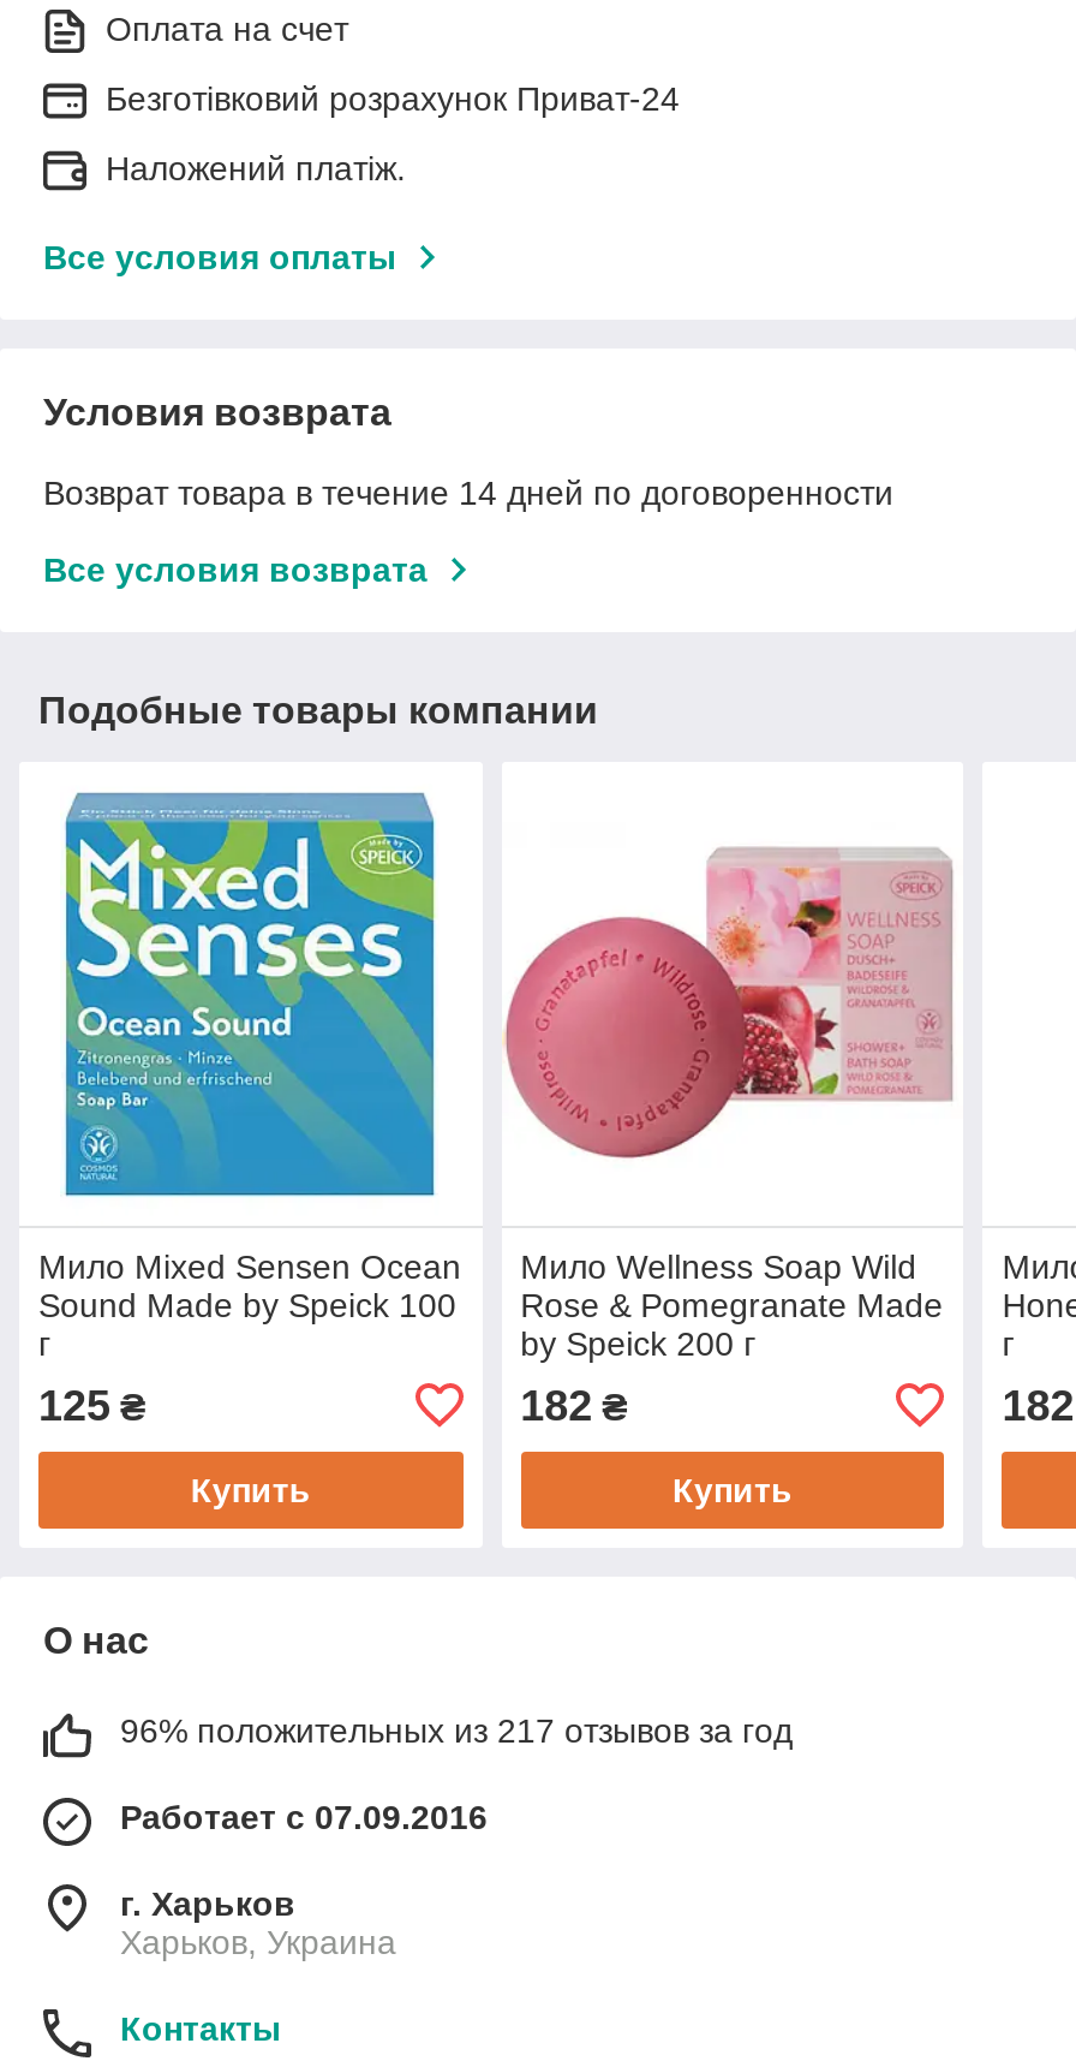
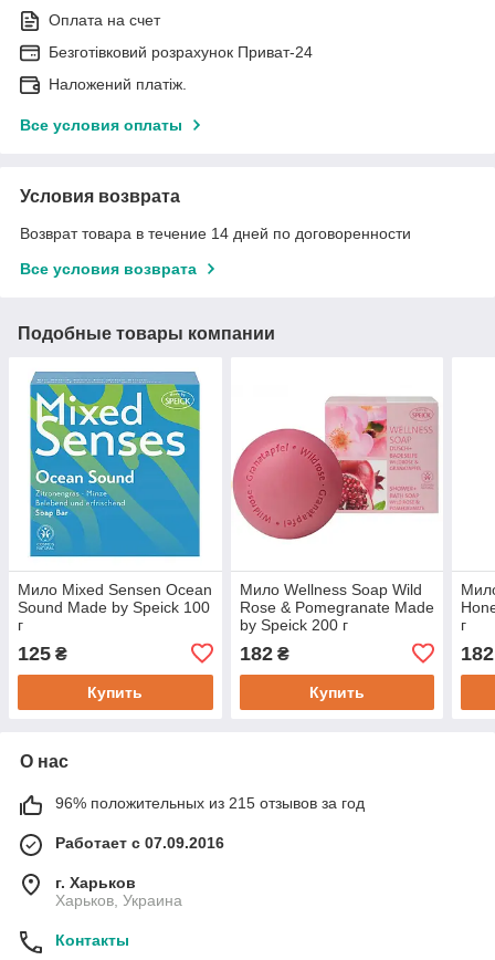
[120,1711,793,1749] 96% положительных из 217 отзывов за год -> [55,794,365,812] 96% положительных из 215 отзывов за год

